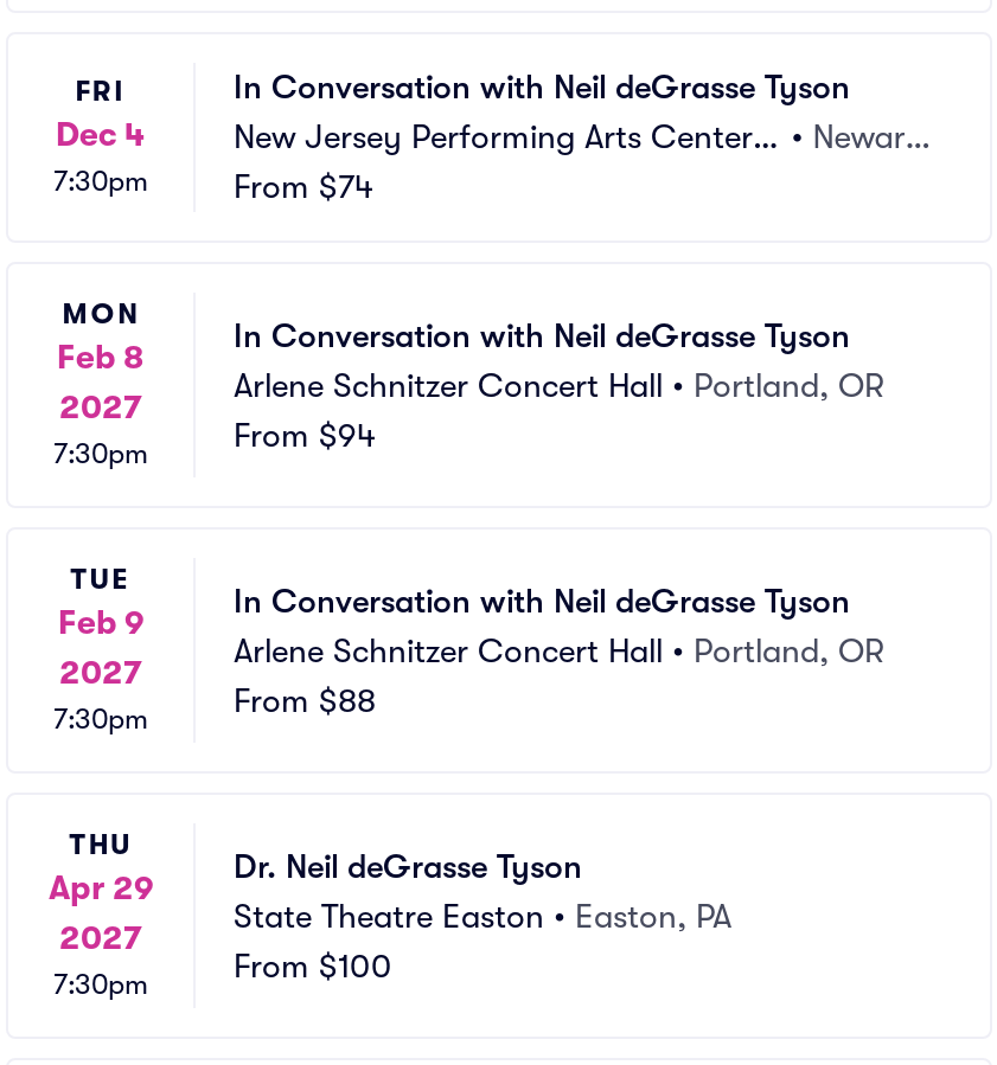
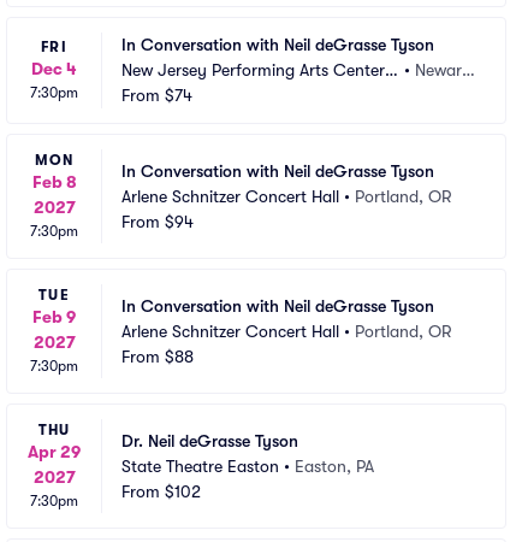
[234,945,392,983] From $100 -> [121,481,201,500] From $102

